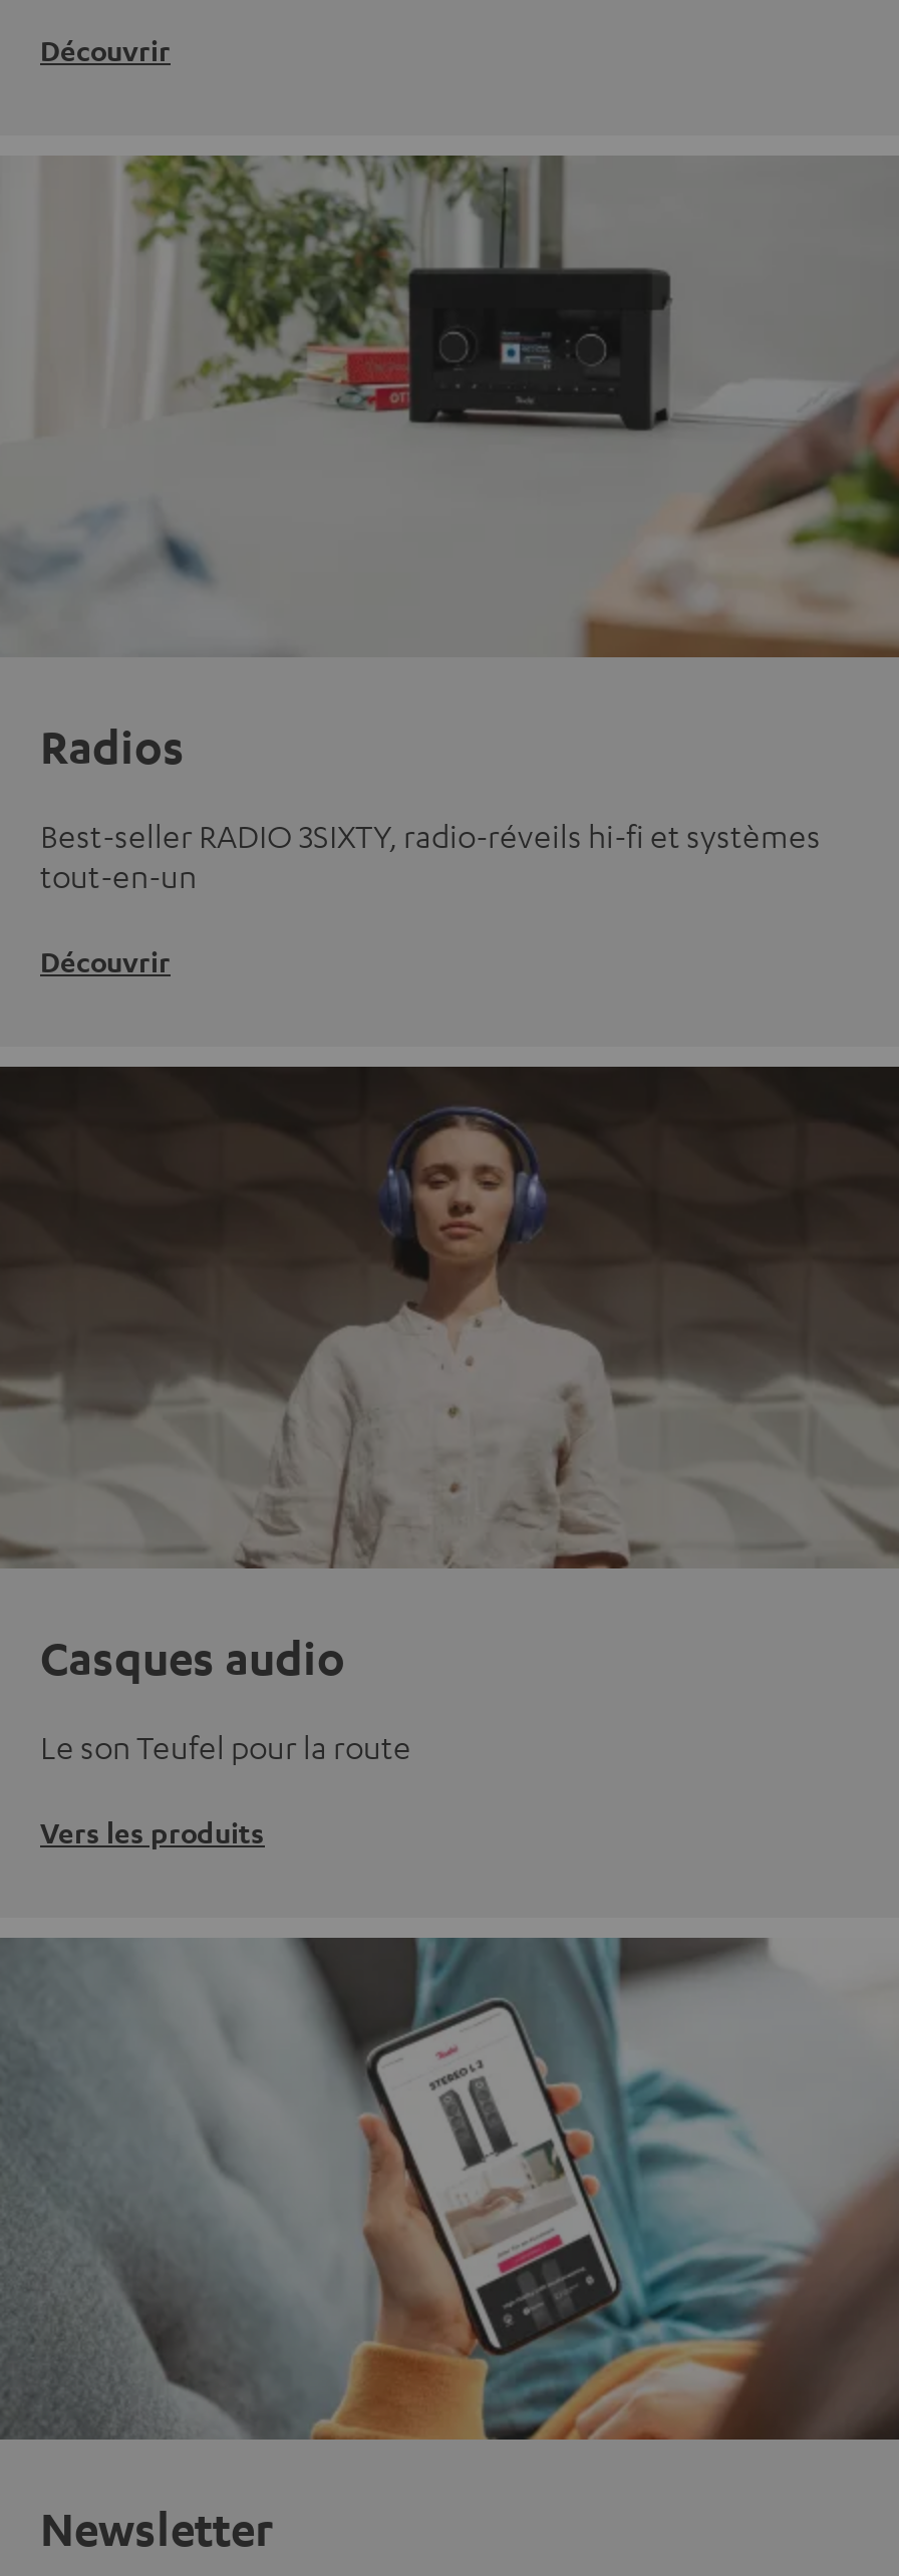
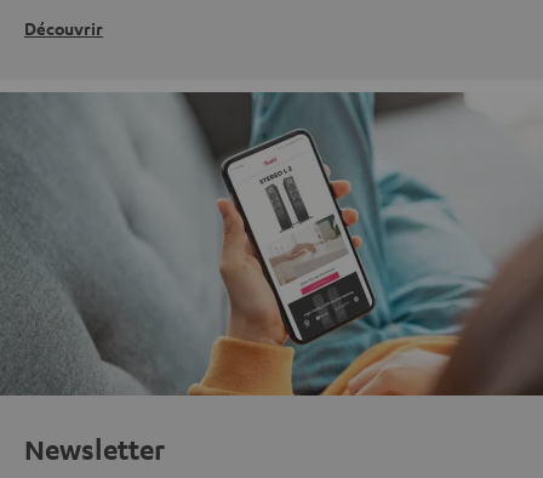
[6,155,893,980] [image] | Radios | Best-seller RADIO 3SIXTY, radio-réveils hi-fi et systèmes | tout-en-un | Découvrir -> none
[6,1066,893,1851] [image] | Casques audio | Le son Teufel pour la route | Vers les produits -> none

